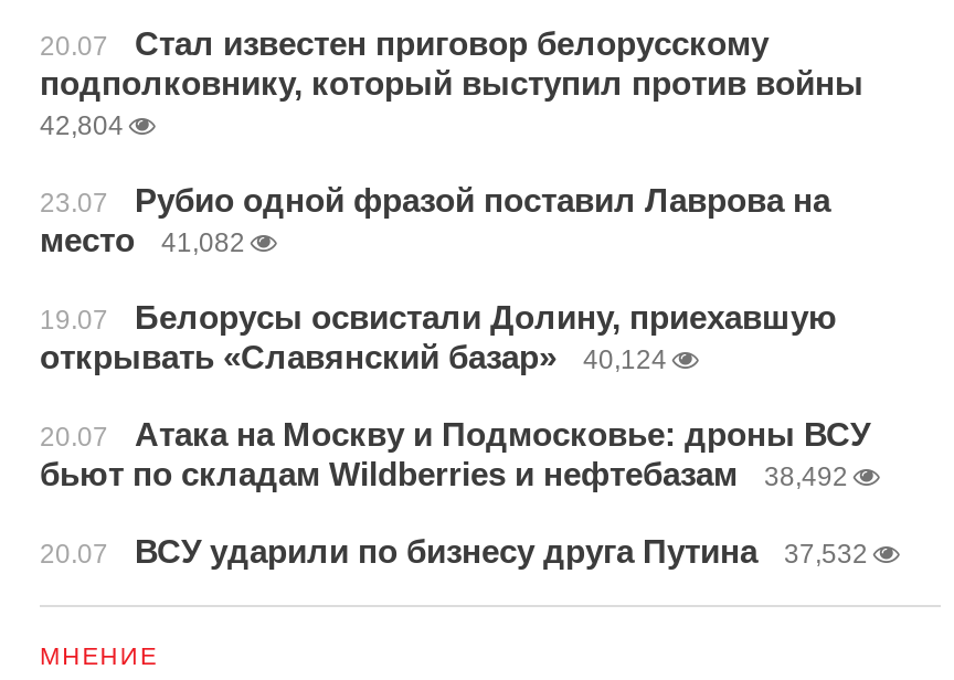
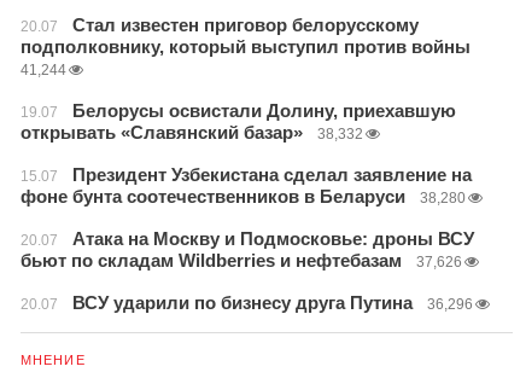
[40,110,830,258] 42,804 | 23.07 | Рубио одной фразой поставил Лаврова на | место | 41,082 -> [21,62,66,78] 41,244
moved [40,298,837,375] -> [21,100,456,143]: 19.07 | Белорусы освистали Долину, приехавшую | открывать «Славянский базар»
[583,344,667,375] 40,124 -> [21,126,472,207] 38,332 | 15.07 | Президент Узбекистана сделал заявление на | фоне бунта соотечественников в Беларуси | 38,280
[40,455,848,492] бьют по складам Wildberries и нефтебазам 38,492 -> [21,250,462,271] бьют по складам Wildberries и нефтебазам 37,626
[40,532,868,570] 20.07 ВСУ ударили по бизнесу друга Путина 37,532 -> [21,292,473,313] 20.07 ВСУ ударили по бизнесу друга Путина 36,296

